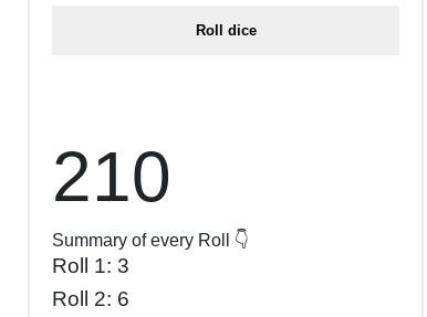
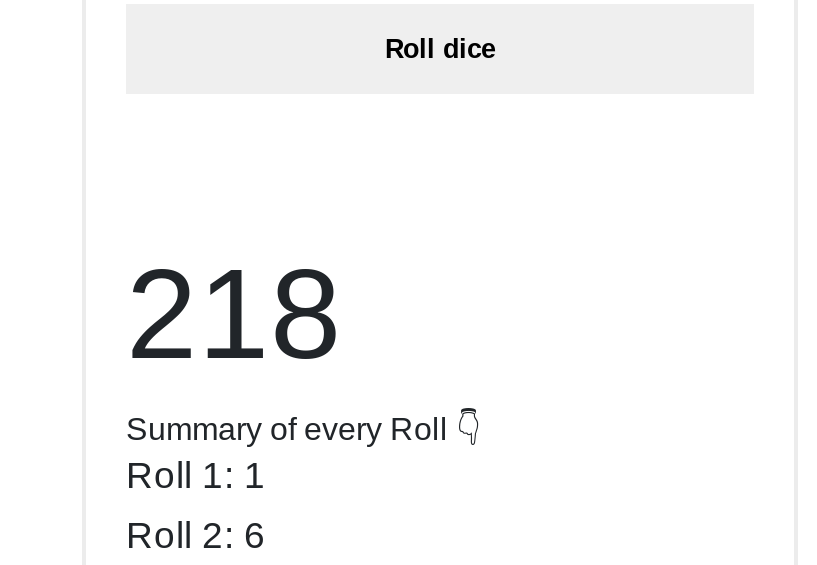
[52,137,171,217] 210 -> [126,242,342,386] 218
[52,254,129,277] Roll 1: 3 -> [126,454,266,496] Roll 1: 1

